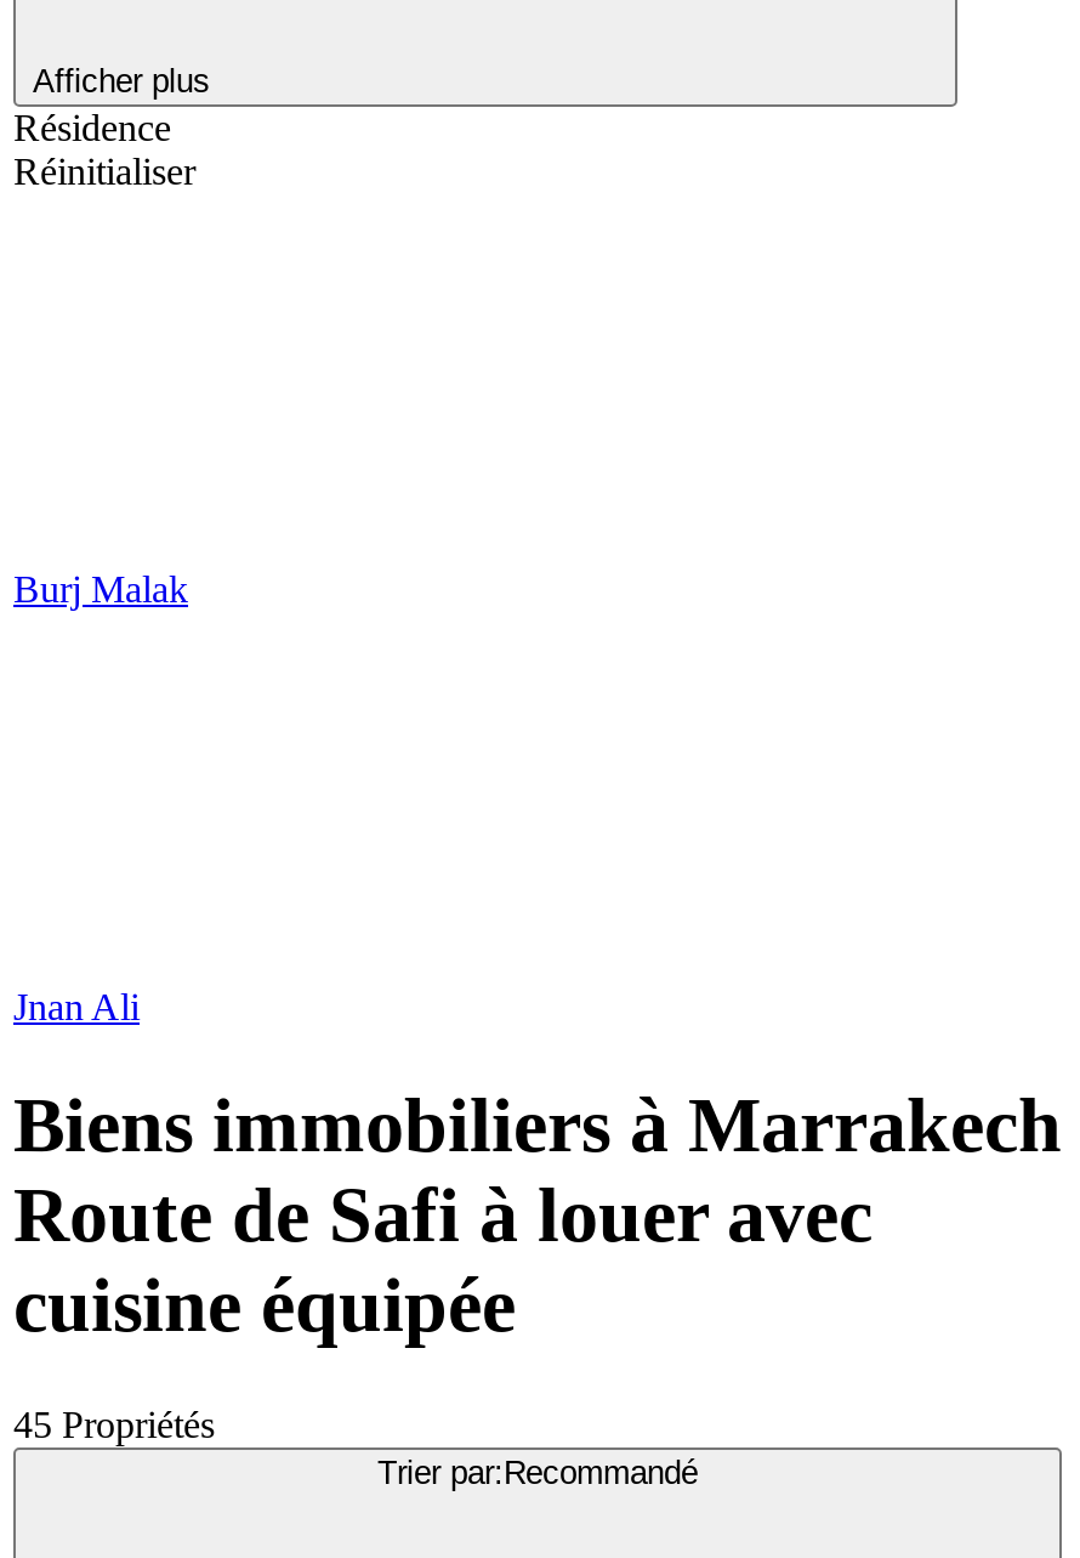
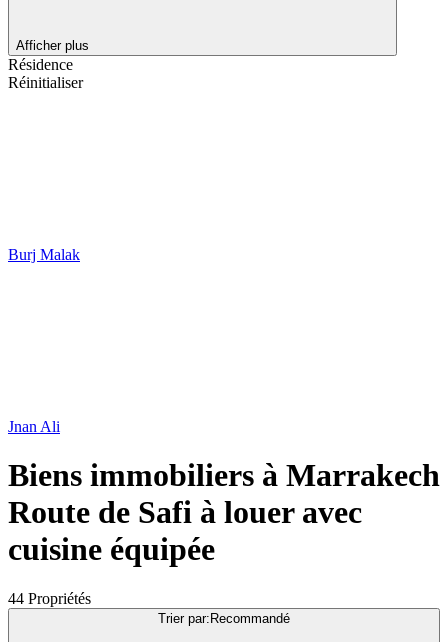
[13,1404,215,1445] 45 Propriétés -> [8,590,91,607] 44 Propriétés

